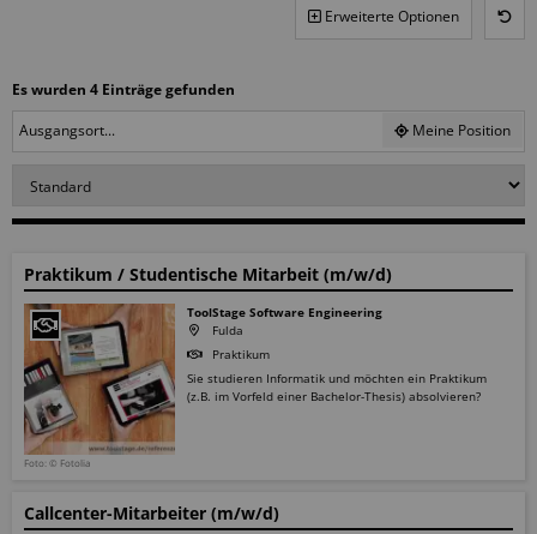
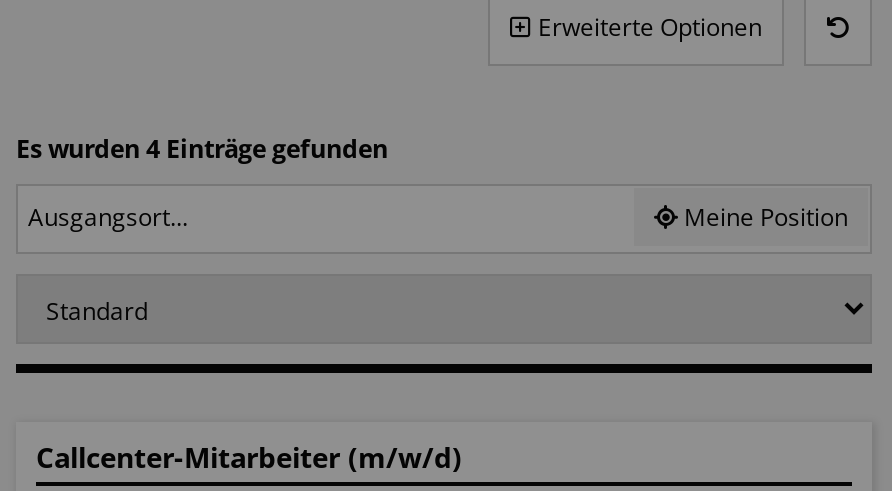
[24,262,392,285] Praktikum / Studentische Mitarbeit (m/w/d) -> none
[23,302,176,469] [image] | Foto: © Fotolia -> none
[187,303,487,404] ToolStage Software Engineering | Fulda | Praktikum | Sie studieren Informatik und möchten ein Praktikum | (z.B. im Vorfeld einer Bachelor-Thesis) absolvieren? -> none

